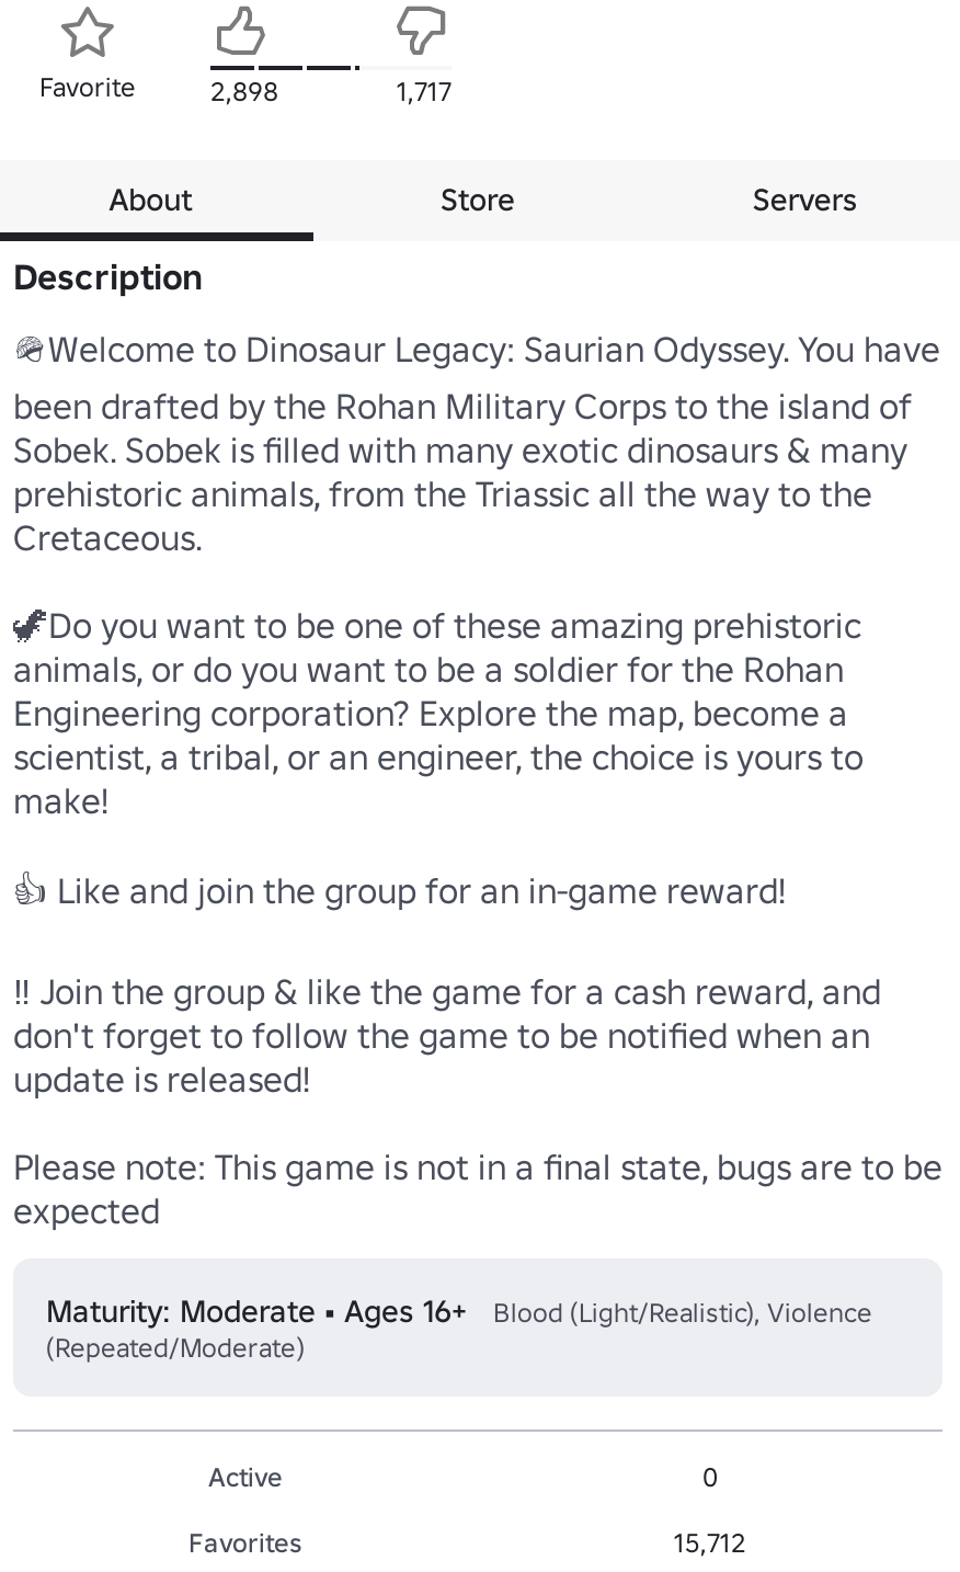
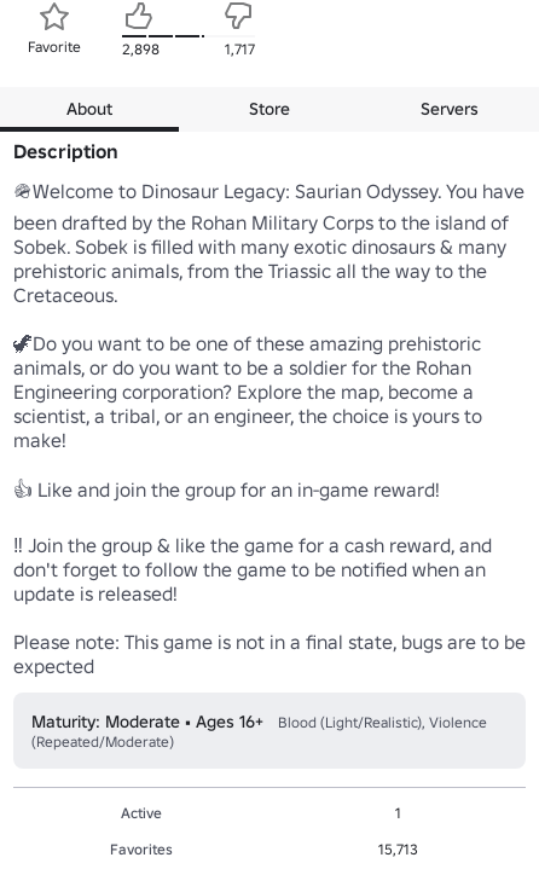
[702,1459,718,1492] 0 -> [395,803,401,821] 1
[674,1525,746,1558] 15,712 -> [378,839,418,858] 15,713

